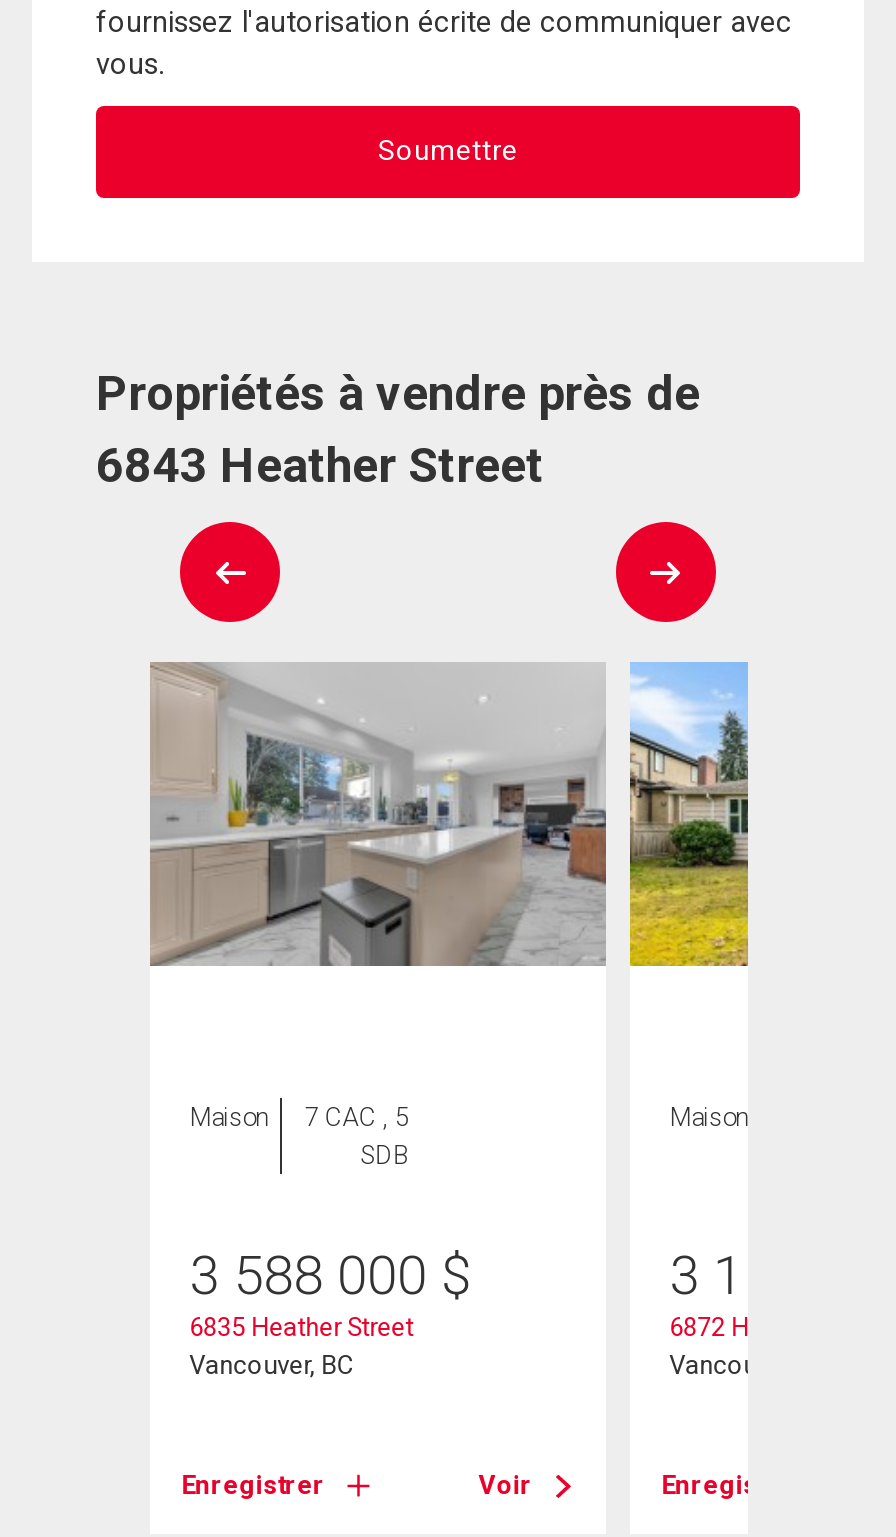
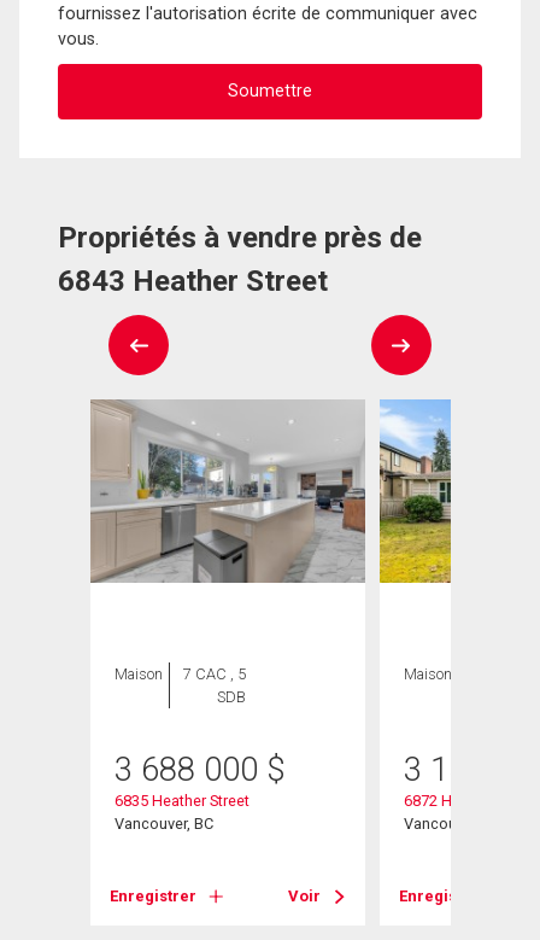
[189,1244,473,1308] 3 588 000 $ -> [114,750,285,789] 3 688 000 $

